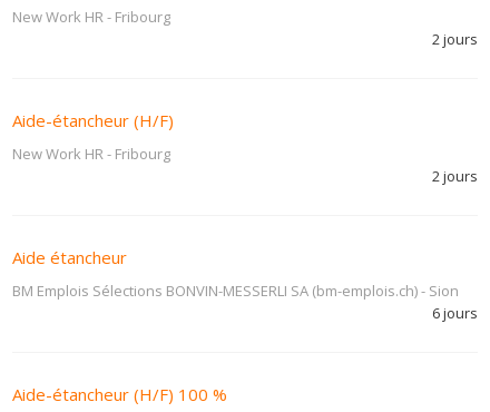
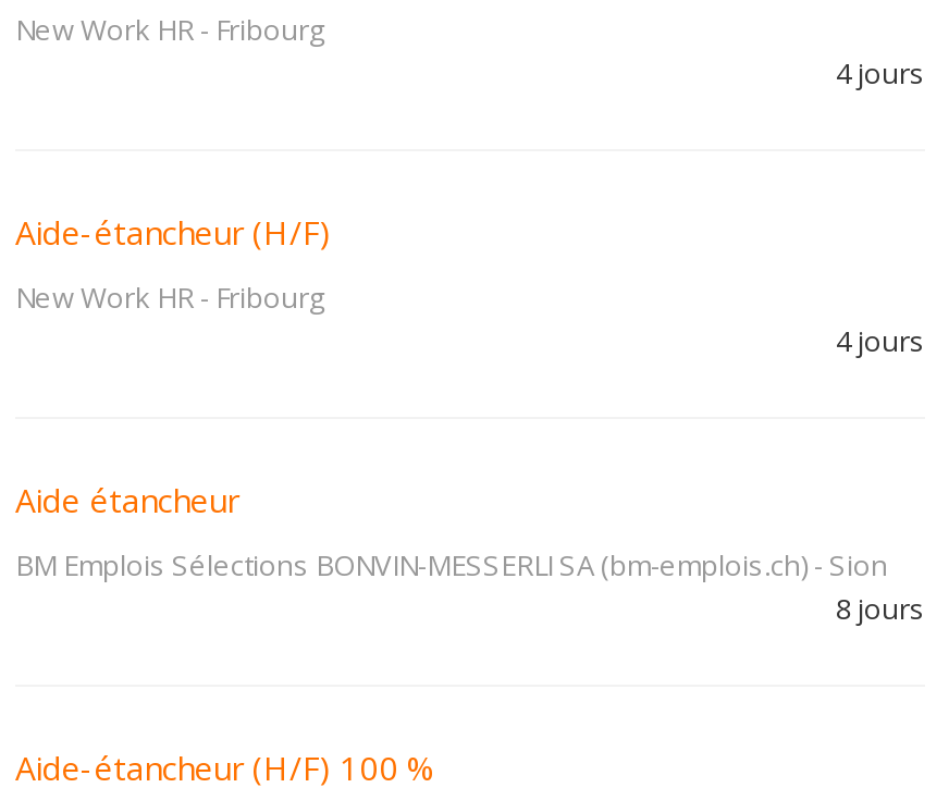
[432,29,478,49] 2 jours -> [836,53,925,93] 4 jours
[432,166,478,186] 2 jours -> [836,321,925,360] 4 jours
[432,303,478,323] 6 jours -> [836,589,925,628] 8 jours

